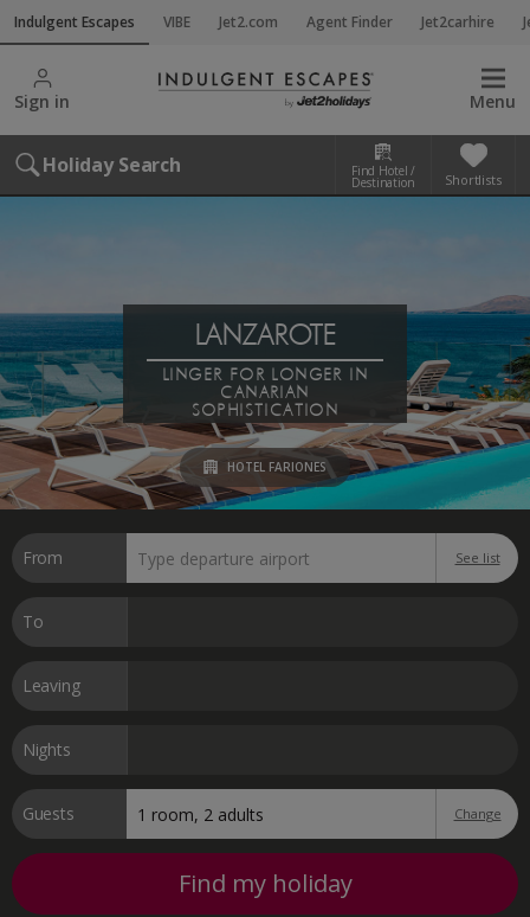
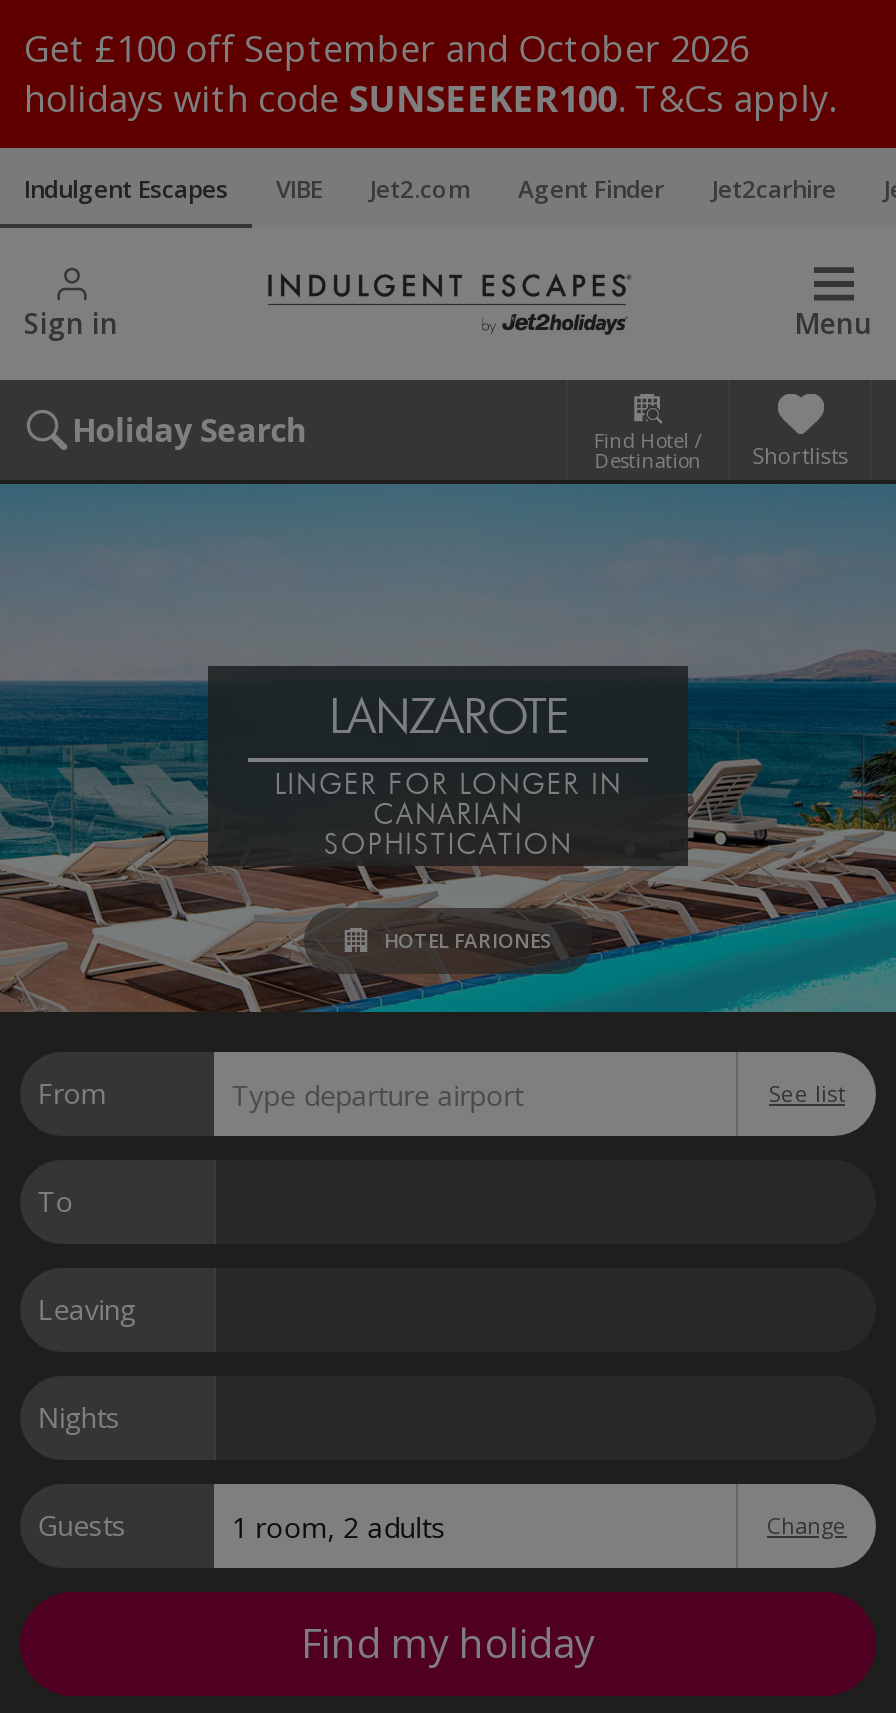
none -> [24,24,836,122] Get £100 off September and October 2026 | holidays with code SUNSEEKER100. T&Cs apply.

